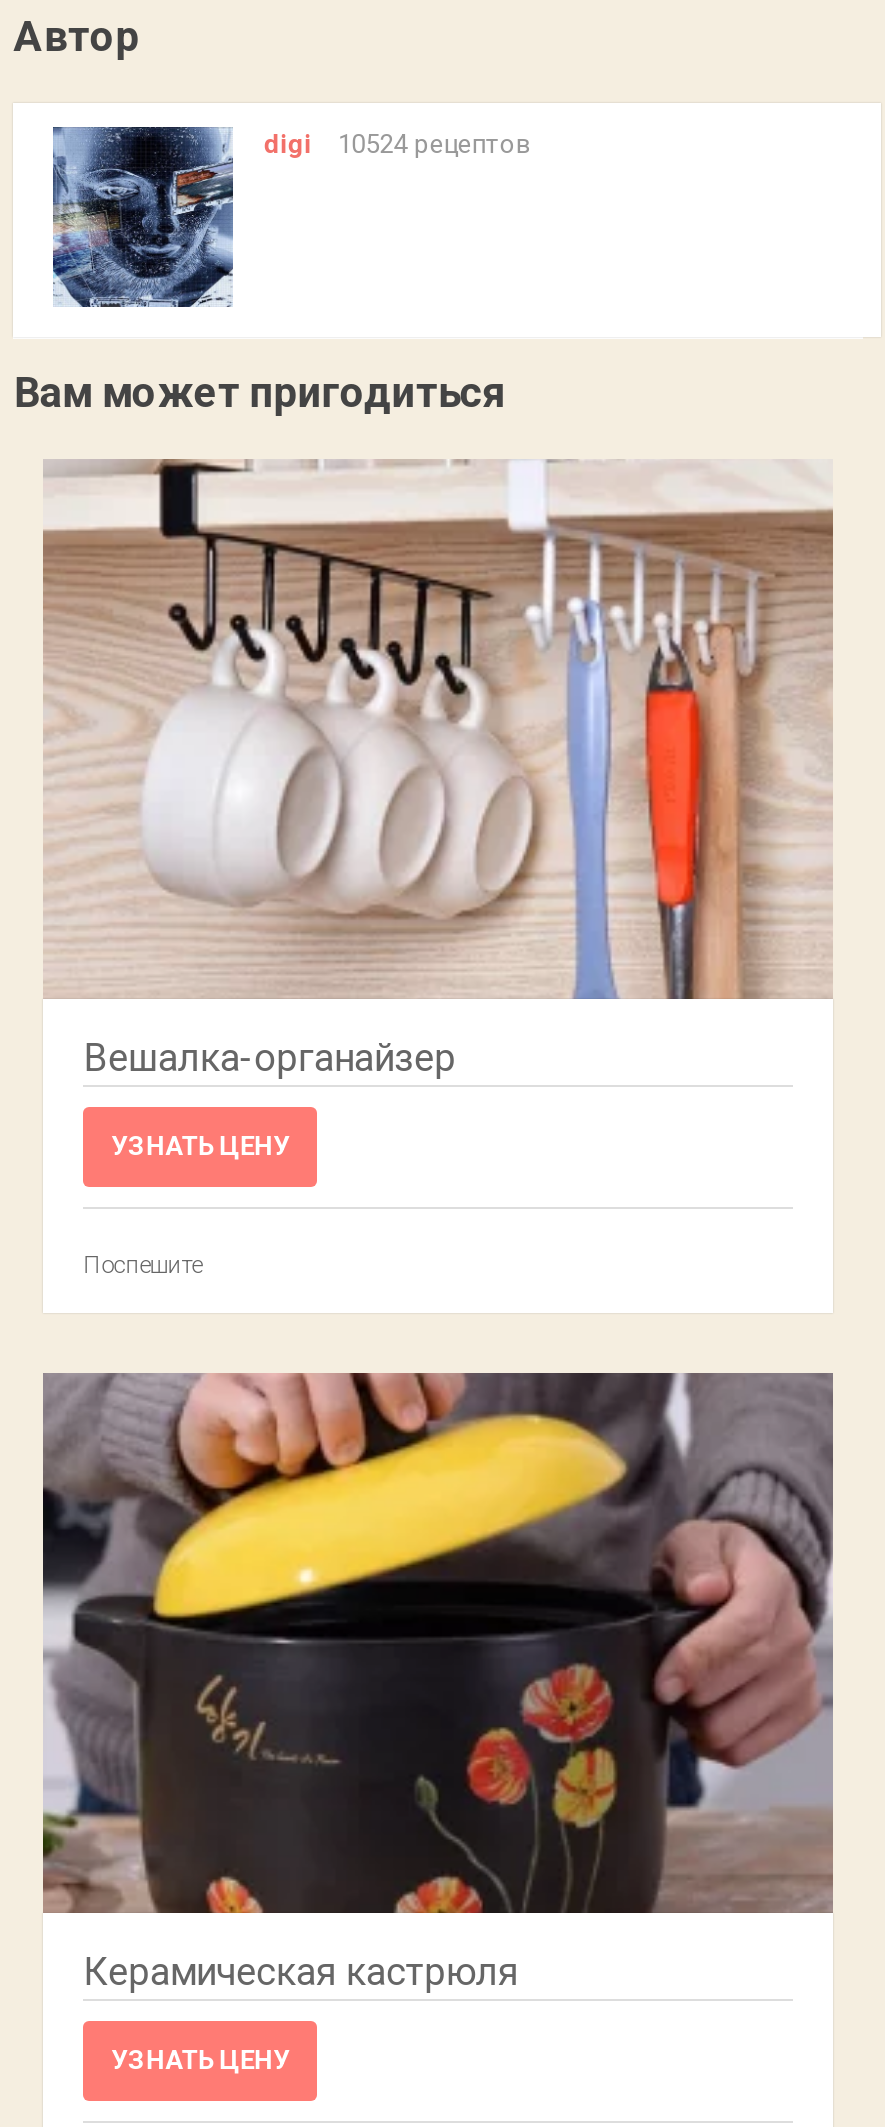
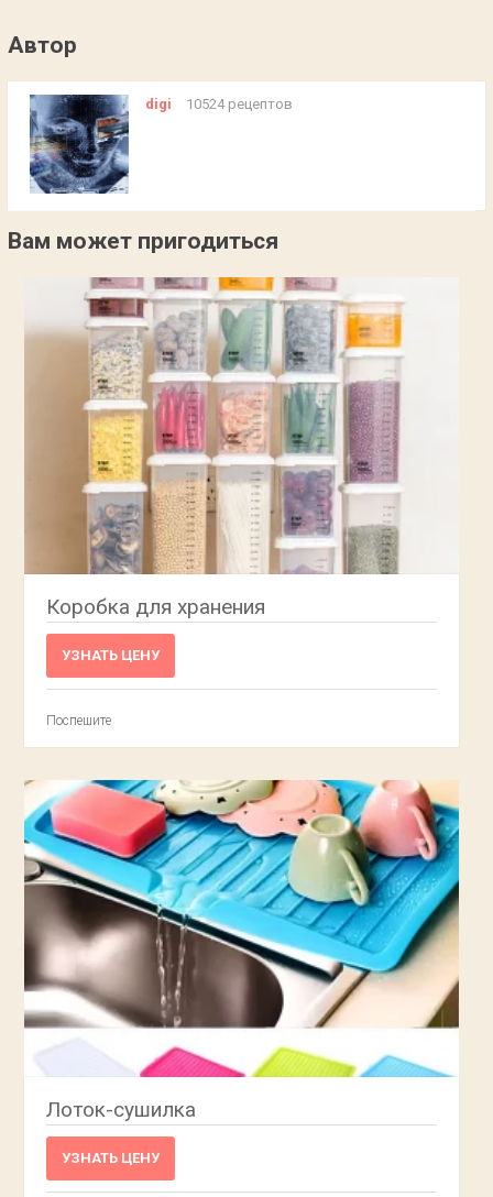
[41,459,835,1081] [image] | Вешалка-органайзер -> [24,276,459,619] [image] | Коробка для хранения
[41,1371,835,1995] [image] | Керамическая кастрюля -> [23,779,460,1122] [image] | Лоток-сушилка

